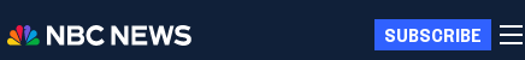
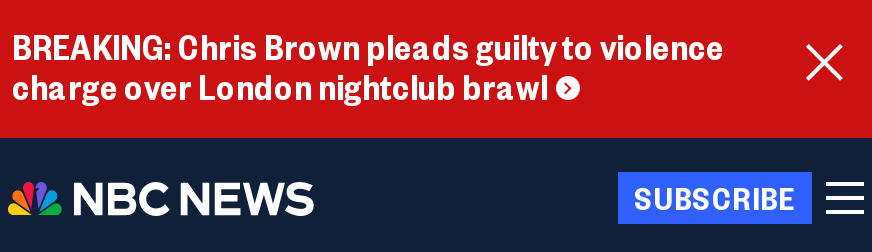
none -> [12,22,724,108] BREAKING: Chris Brown pleads guilty to violence | charge over London nightclub brawl

